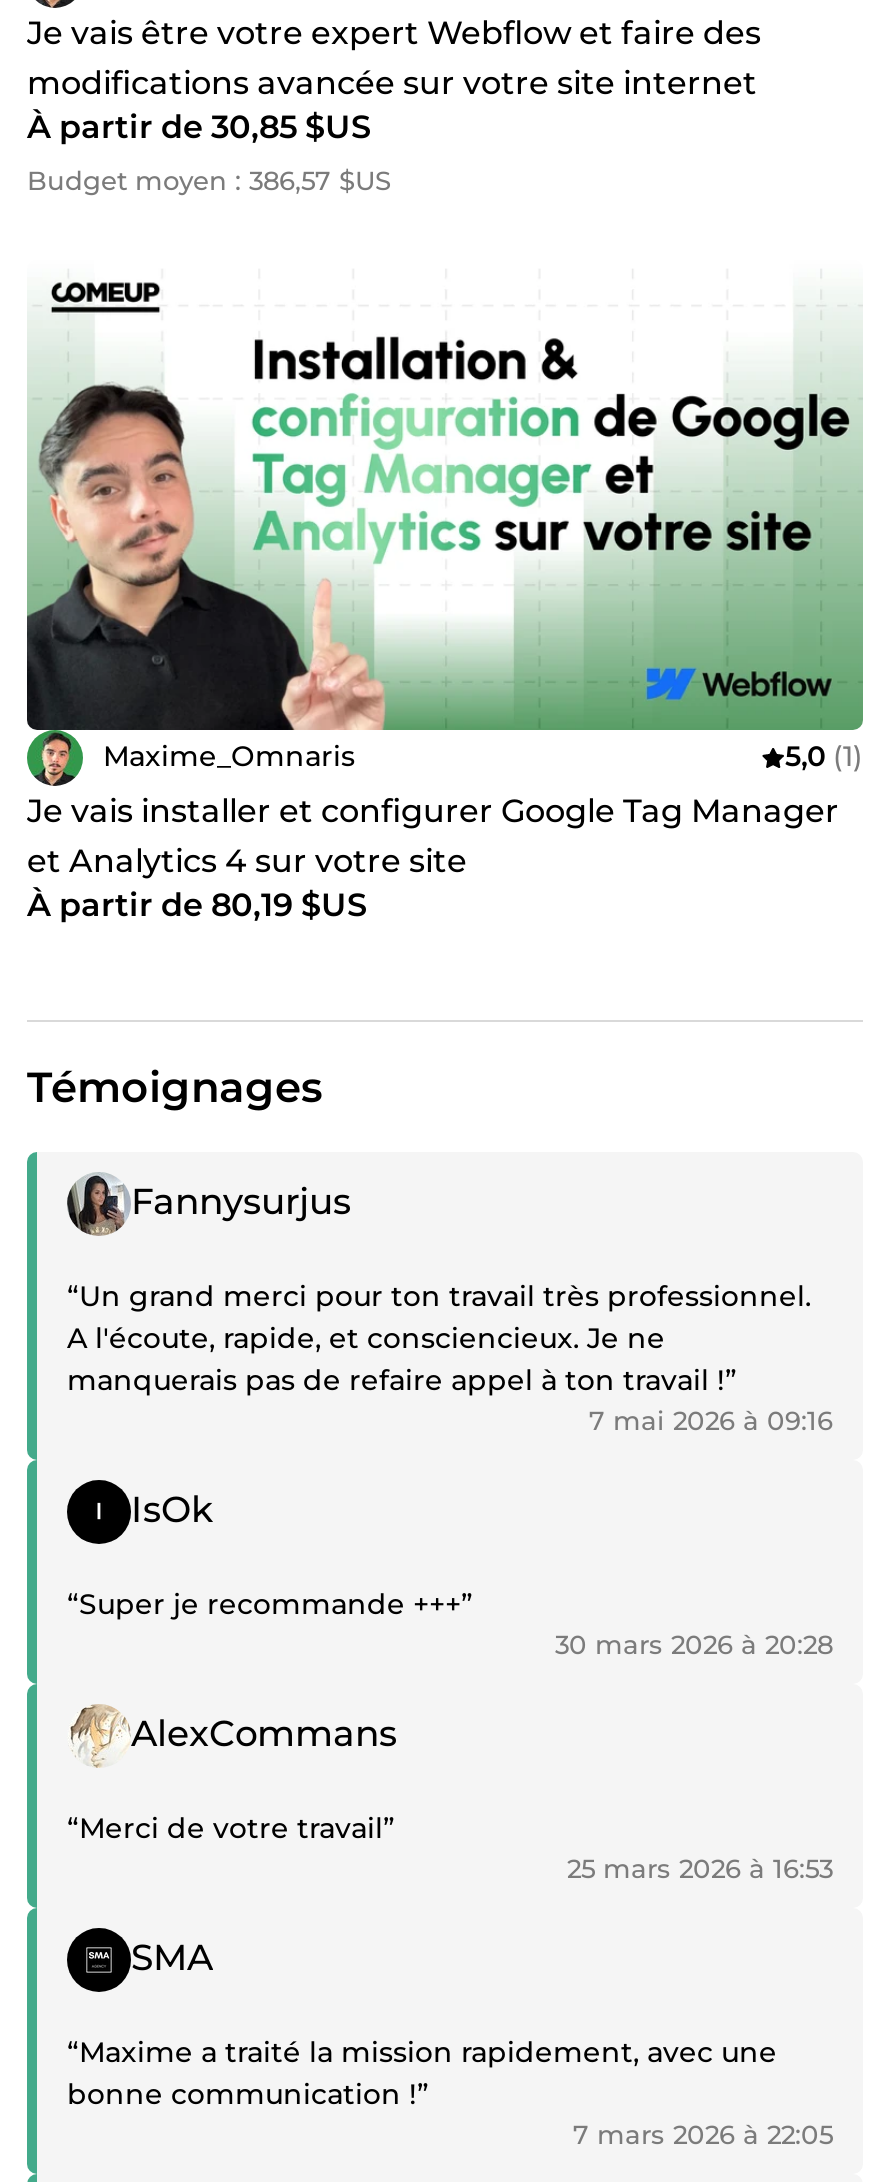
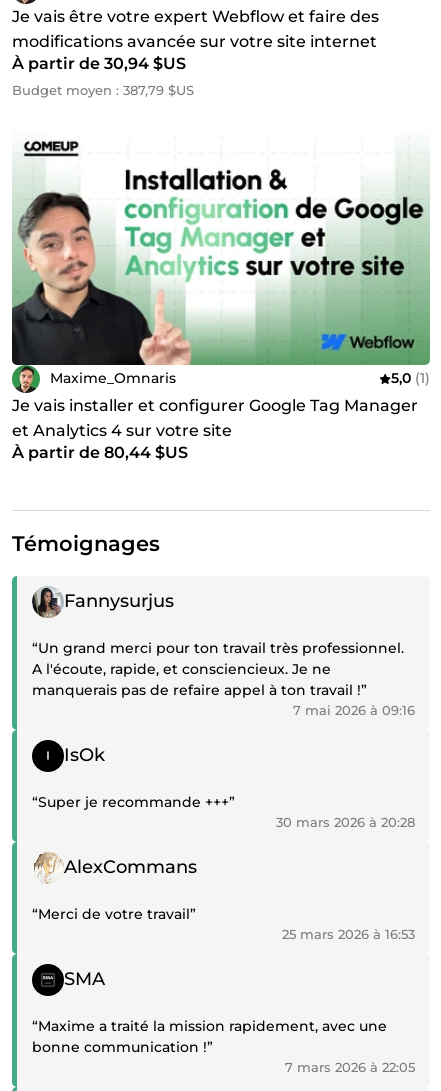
[27,108,371,146] À partir de 30,85 $US -> [12,54,186,73] À partir de 30,94 $US
[27,164,391,196] Budget moyen : 386,57 $US -> [12,82,194,98] Budget moyen : 387,79 $US
[27,886,367,924] À partir de 80,19 $US -> [12,443,188,462] À partir de 80,44 $US

